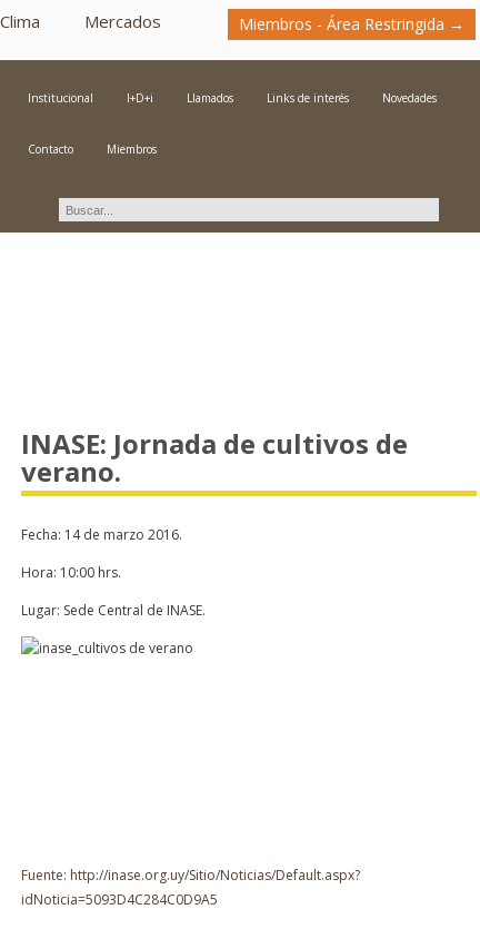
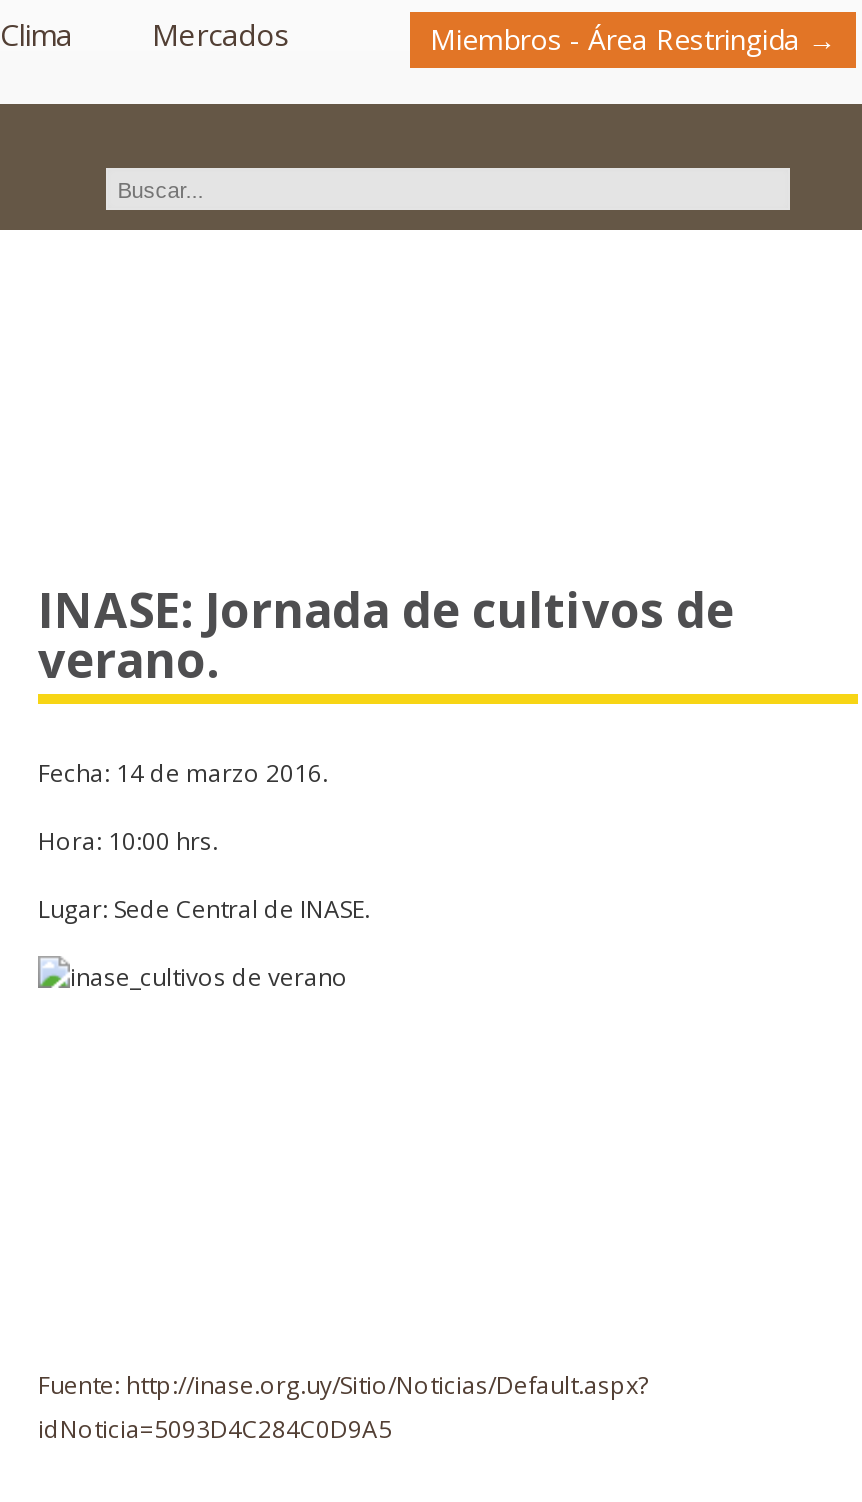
[28,90,437,157] Institucional | I+D+i | Llamados | Links de interés | Novedades | Contacto | Miembros -> none

